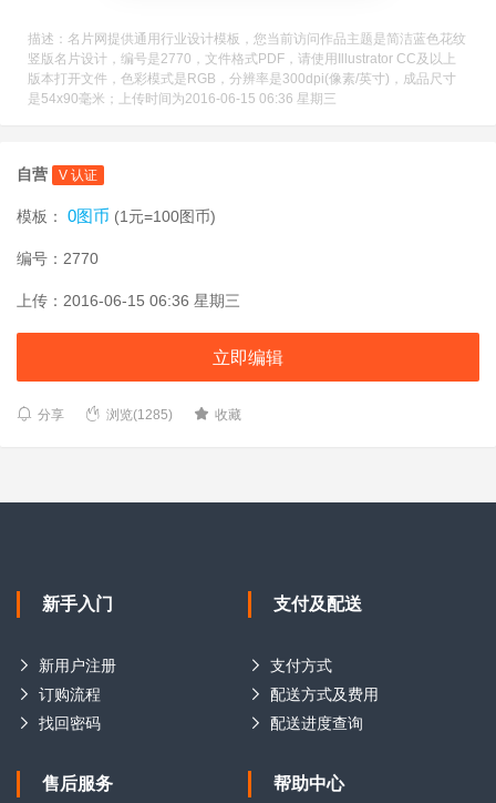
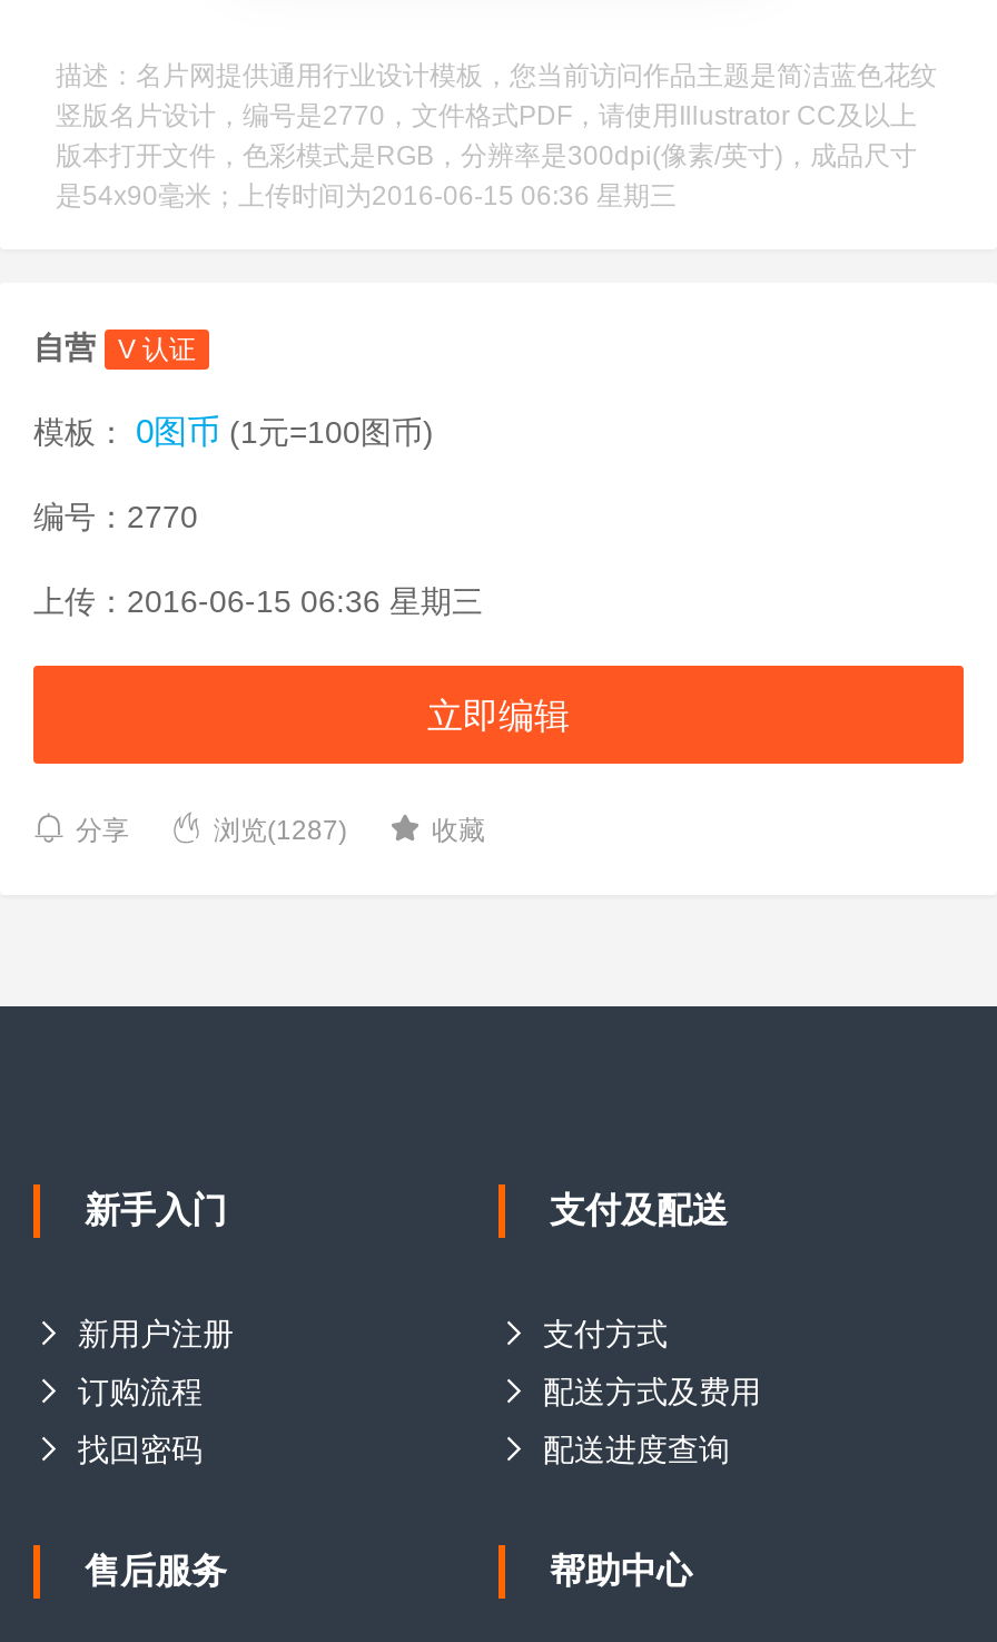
[106,407,173,423] 浏览(1285) -> [214,815,347,846] 浏览(1287)

